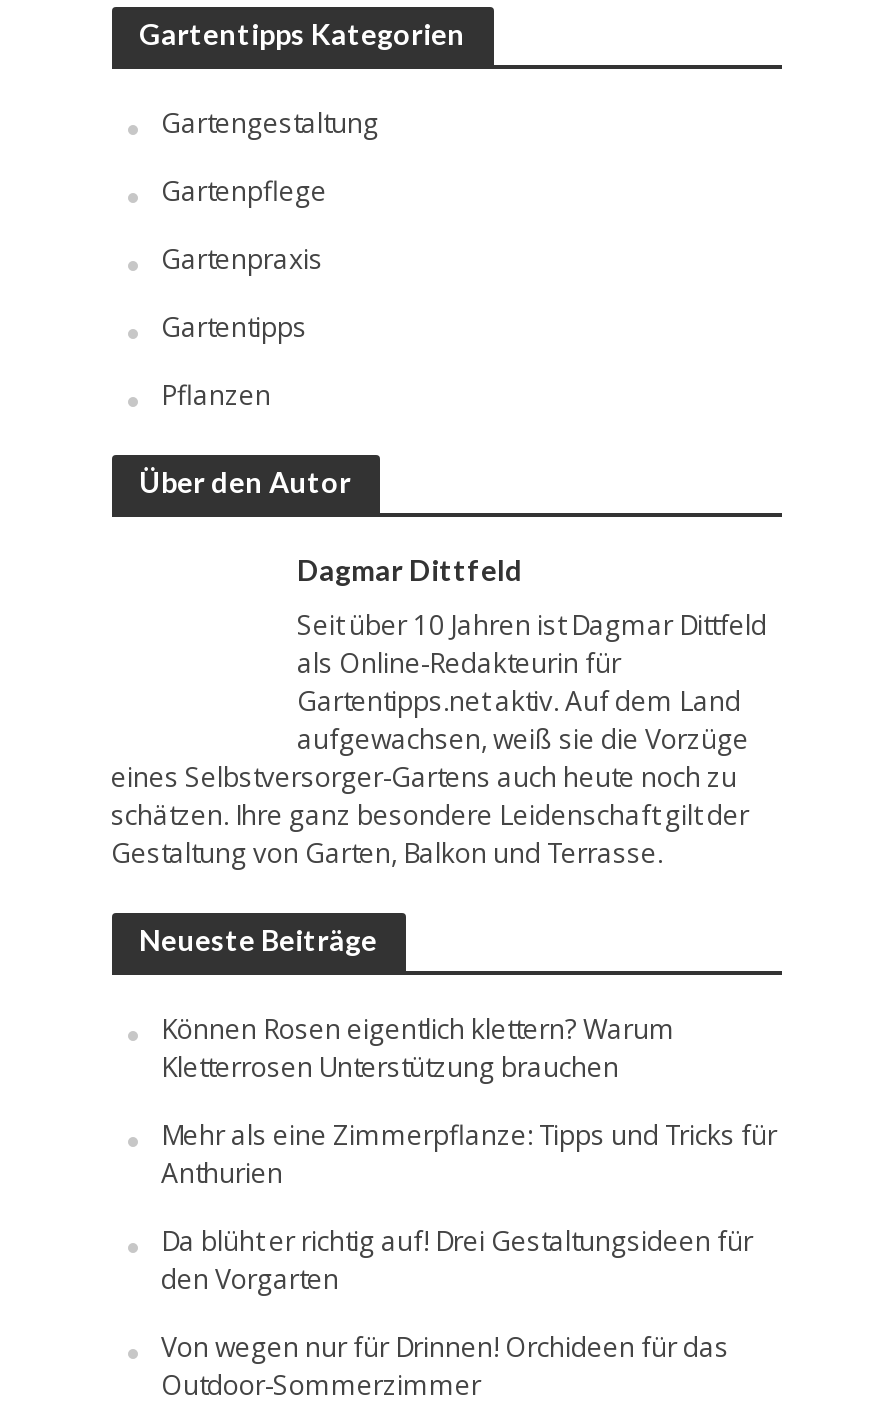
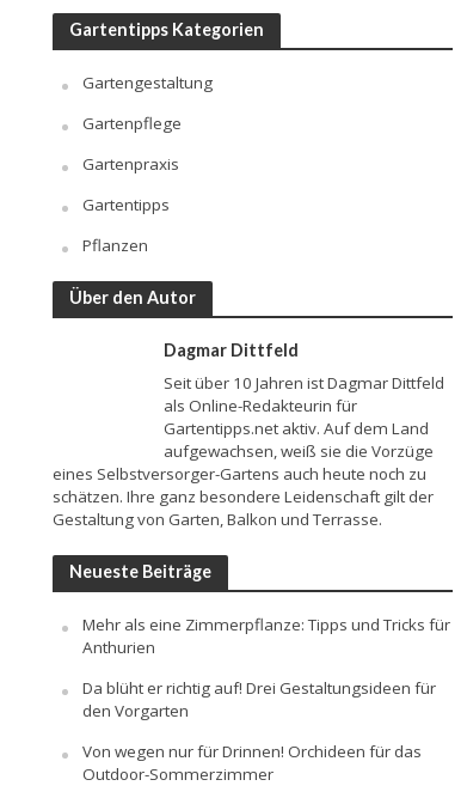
[161,1012,675,1086] Können Rosen eigentlich klettern? Warum | Kletterrosen Unterstützung brauchen -> none

